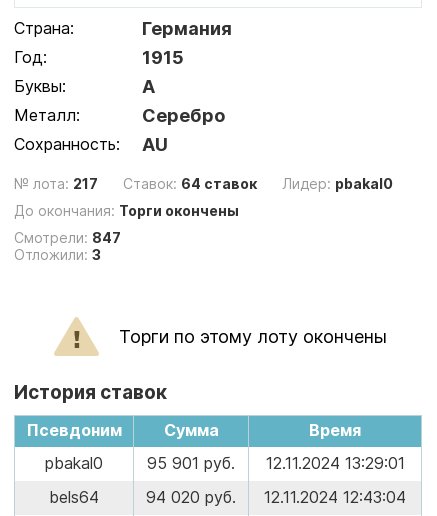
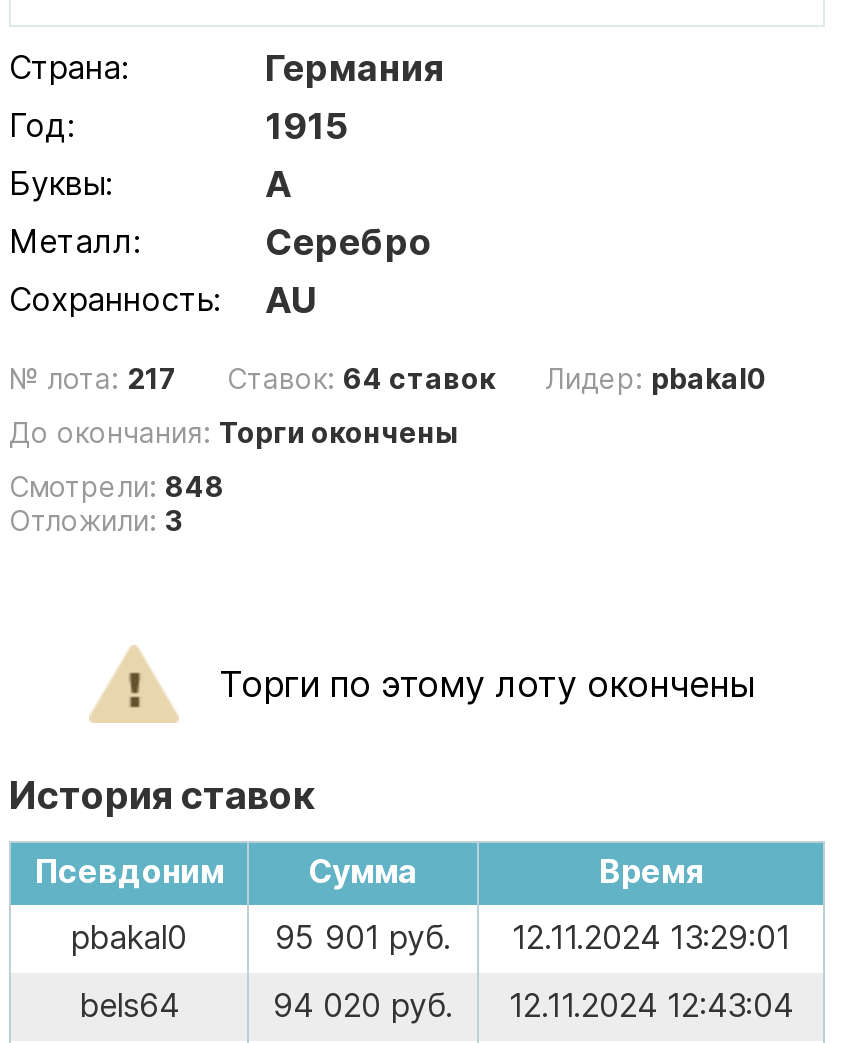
[14,229,121,246] Смотрели: 847 -> [9,470,225,504] Смотрели: 848

